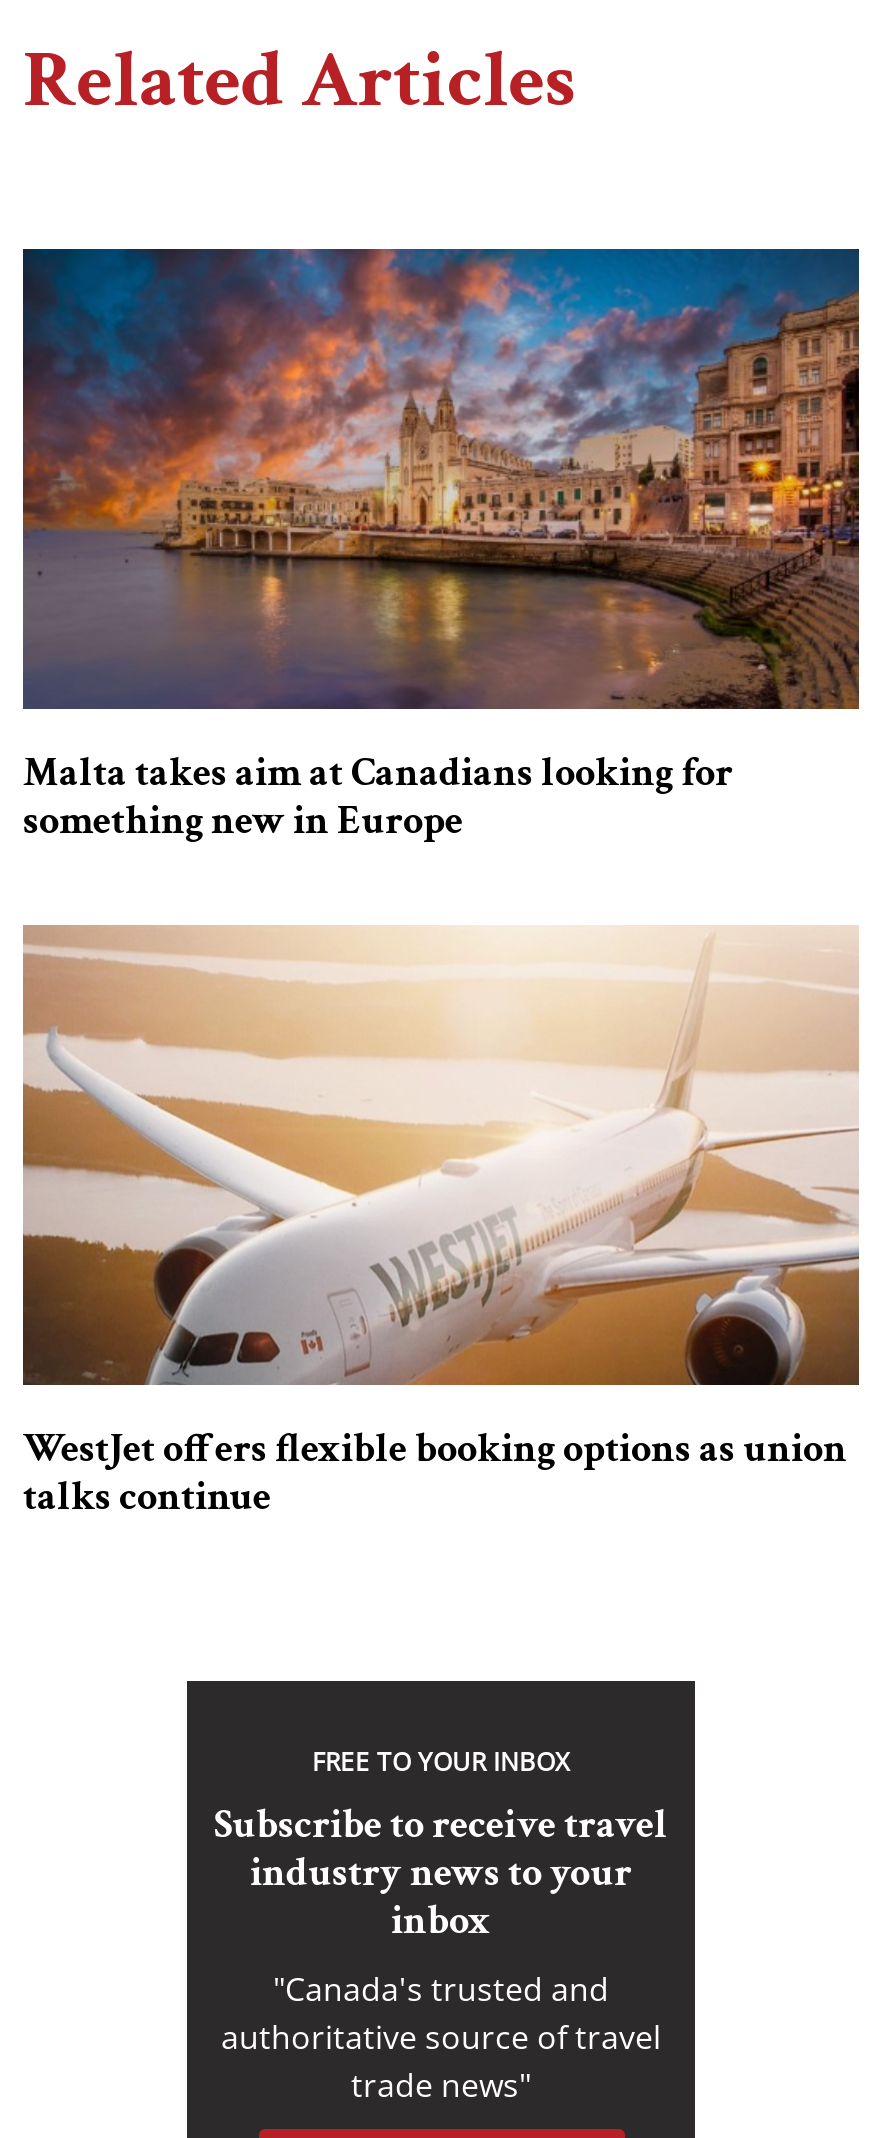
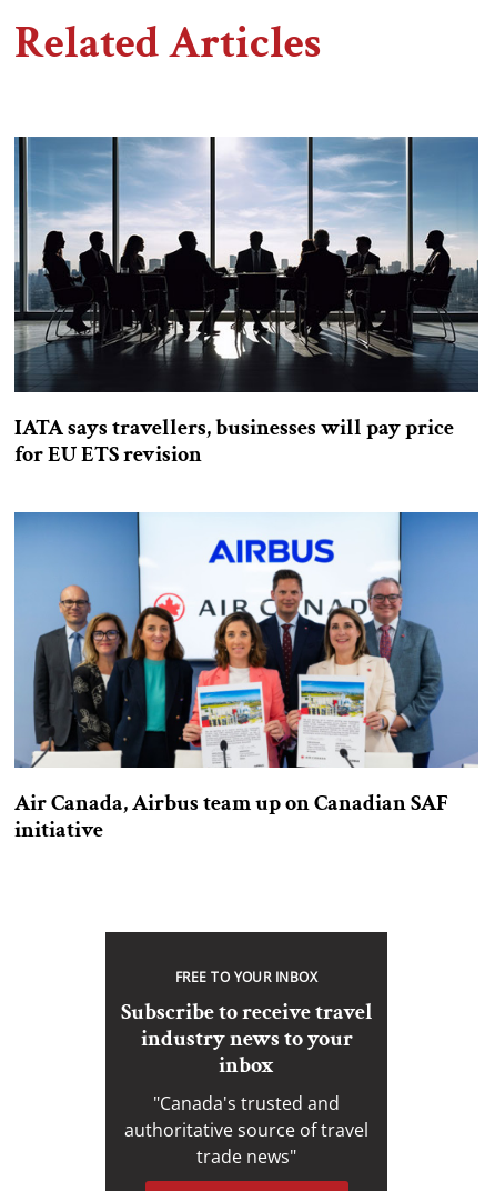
[21,247,861,847] [image] | Malta takes aim at Canadians looking for | something new in Europe -> [13,136,479,469] [image] | IATA says travellers, businesses will pay price | for EU ETS revision
[21,923,861,1523] [image] | WestJet offers flexible booking options as union | talks continue -> [13,511,479,844] [image] | Air Canada, Airbus team up on Canadian SAF | initiative

